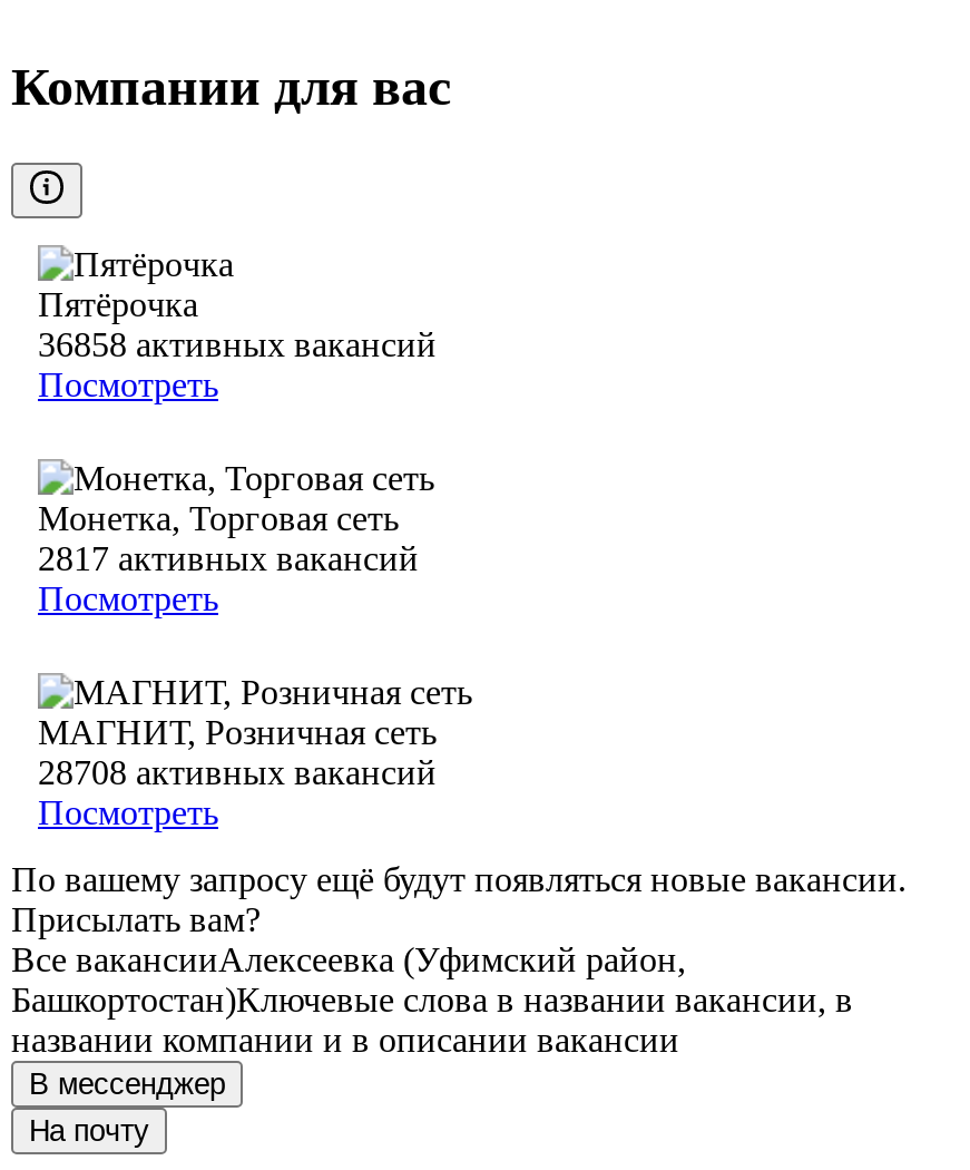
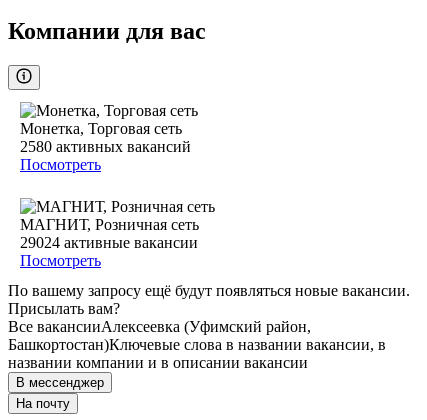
[38,286,437,404] Пятёрочка | 36858 активных вакансий | Посмотреть -> none
[38,540,419,578] 2817 активных вакансий -> [20,138,191,155] 2580 активных вакансий
[38,754,437,792] 28708 активных вакансий -> [20,234,198,251] 29024 активные вакансии

